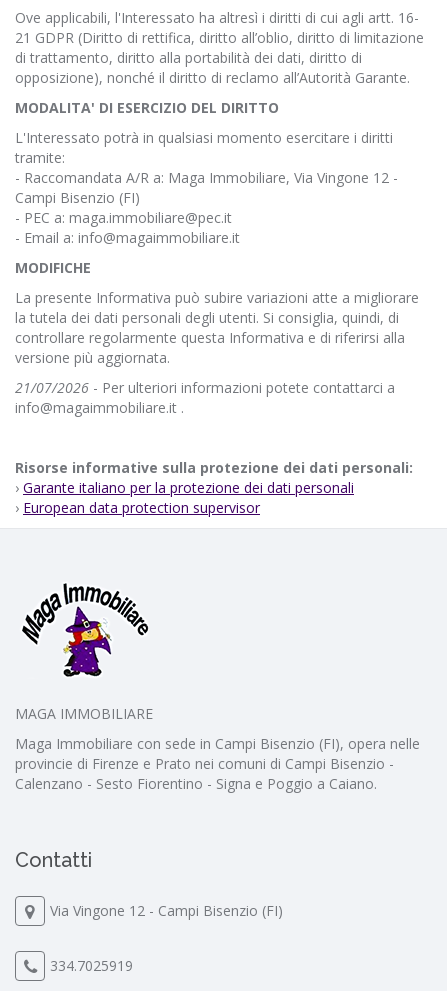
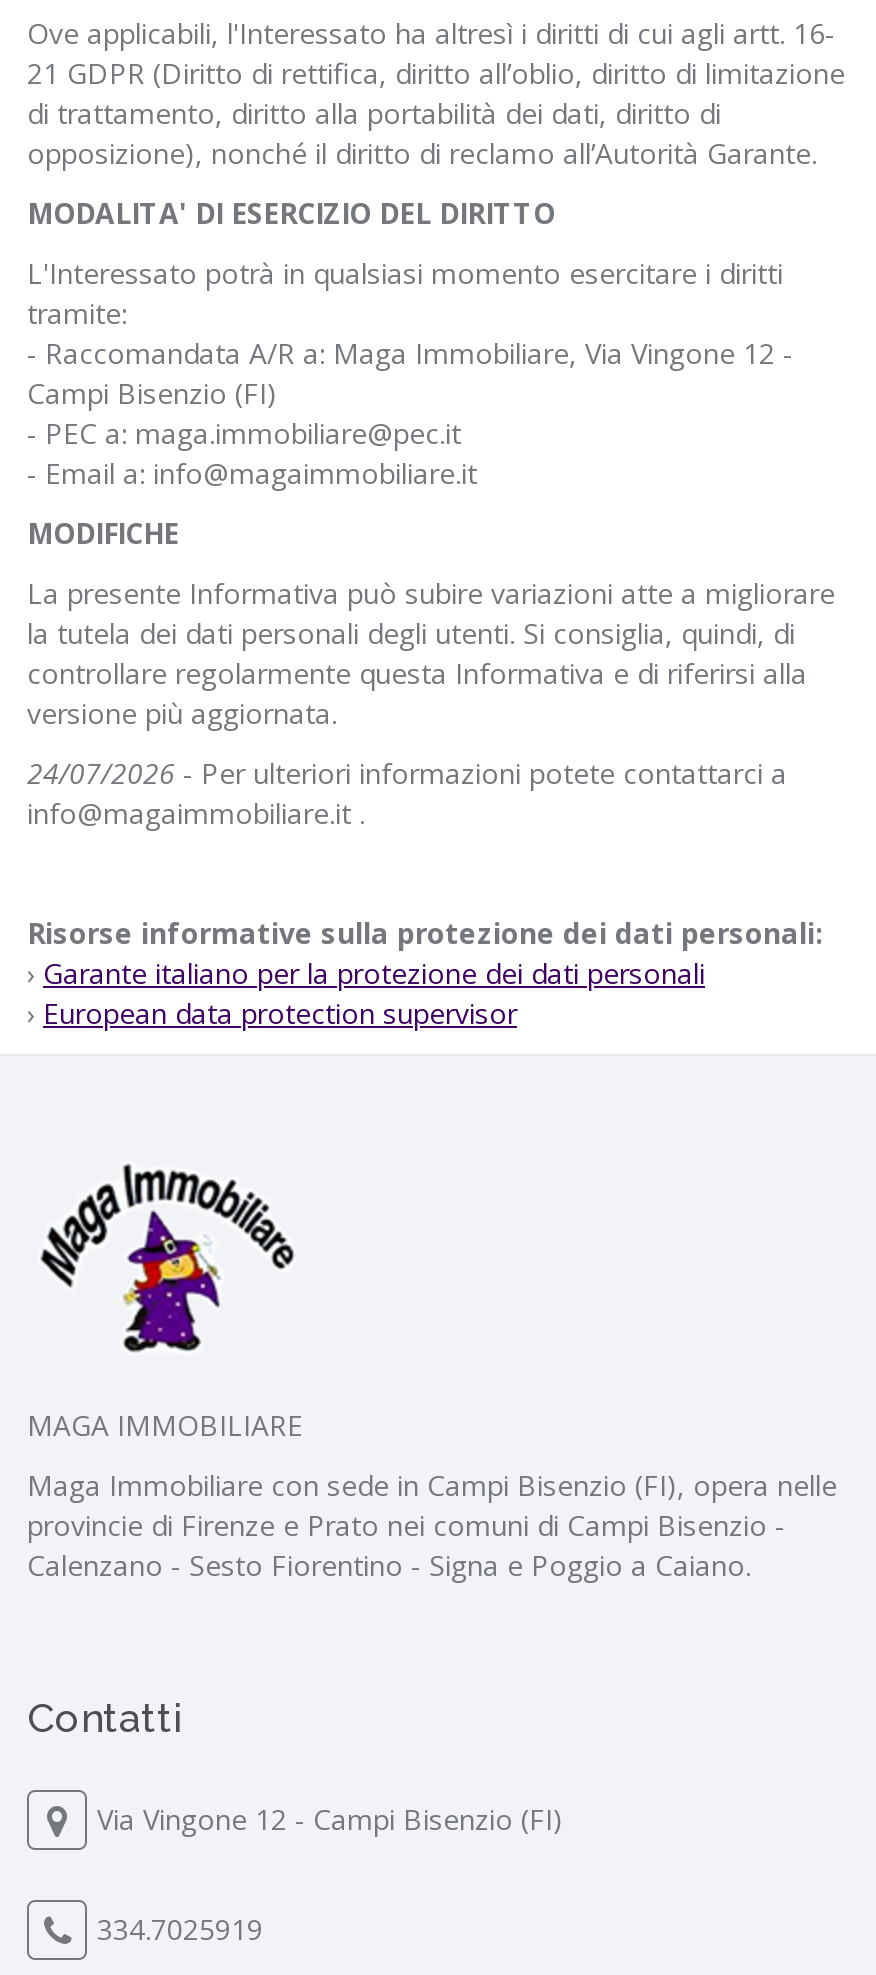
[15,378,395,397] 21/07/2026 - Per ulteriori informazioni potete contattarci a -> [27,754,787,792] 24/07/2026 - Per ulteriori informazioni potete contattarci a

